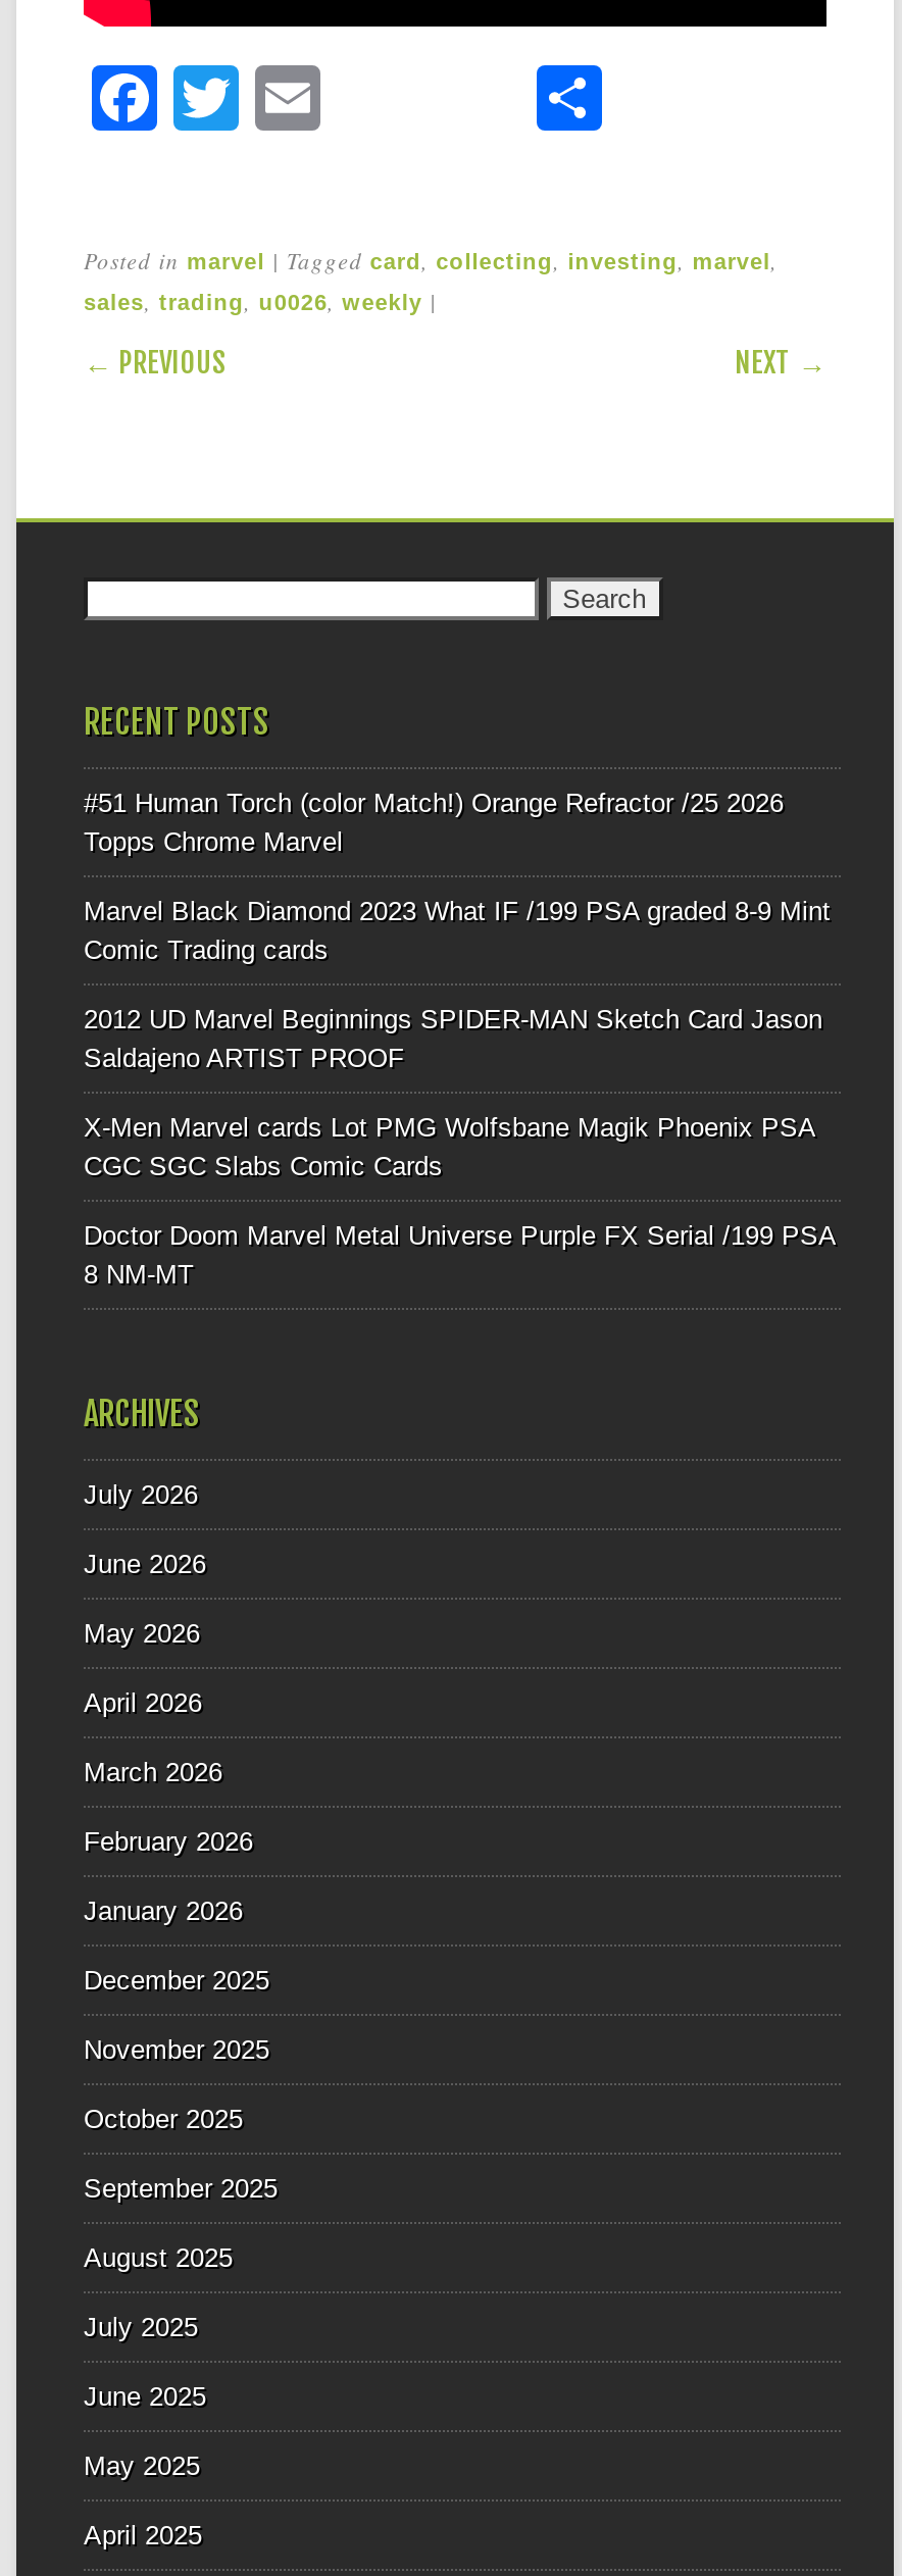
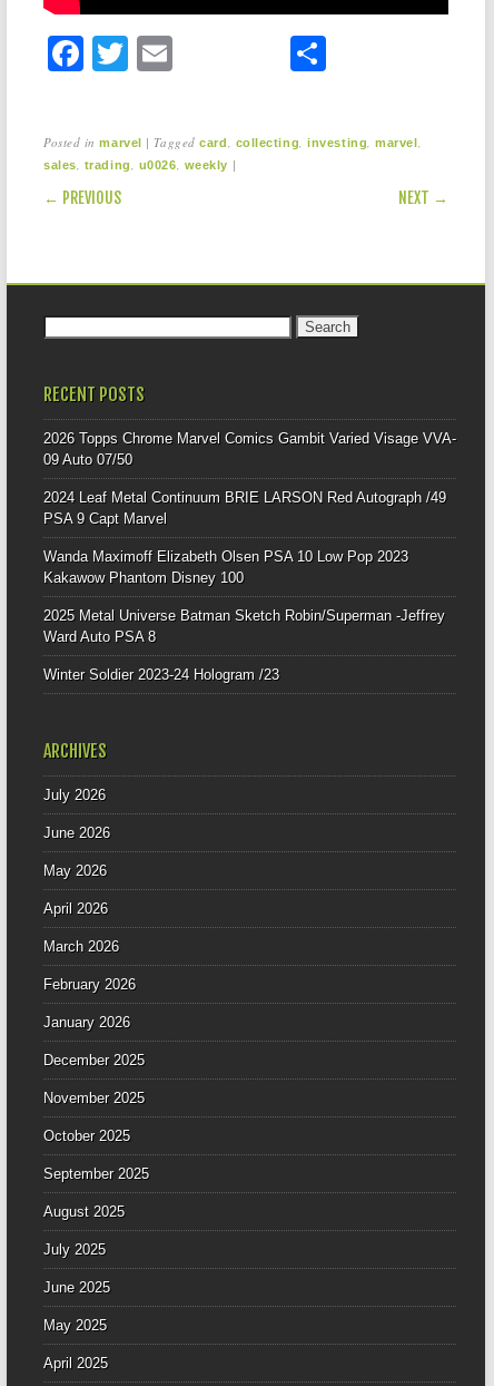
[84,788,784,858] #51 Human Torch (color Match!) Orange Refractor /25 2026 | Topps Chrome Marvel -> [43,431,456,468] 2026 Topps Chrome Marvel Comics Gambit Varied Visage VVA- | 09 Auto 07/50
[84,897,831,966] Marvel Black Diamond 2023 What IF /199 PSA graded 8-9 Mint | Comic Trading cards -> [43,490,446,527] 2024 Leaf Metal Continuum BRIE LARSON Red Autograph /49 | PSA 9 Capt Marvel
[84,1005,822,1074] 2012 UD Marvel Beginnings SPIDER-MAN Sketch Card Jason | Saldajeno ARTIST PROOF -> [43,549,408,586] Wanda Maximoff Elizabeth Olsen PSA 10 Low Pop 2023 | Kakawow Phantom Disney 100
[84,1113,814,1182] X-Men Marvel cards Lot PMG Wolfsbane Magik Phoenix PSA | CGC SGC Slabs Comic Cards -> [43,608,445,646] 2025 Metal Universe Batman Sketch Robin/Superman -Jeffrey | Ward Auto PSA 8
[84,1221,835,1290] Doctor Doom Marvel Metal Universe Purple FX Serial /199 PSA | 8 NM-MT -> [43,667,279,683] Winter Soldier 2023-24 Hologram /23

